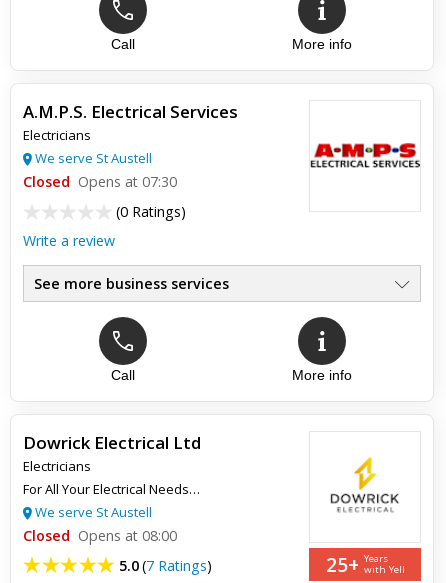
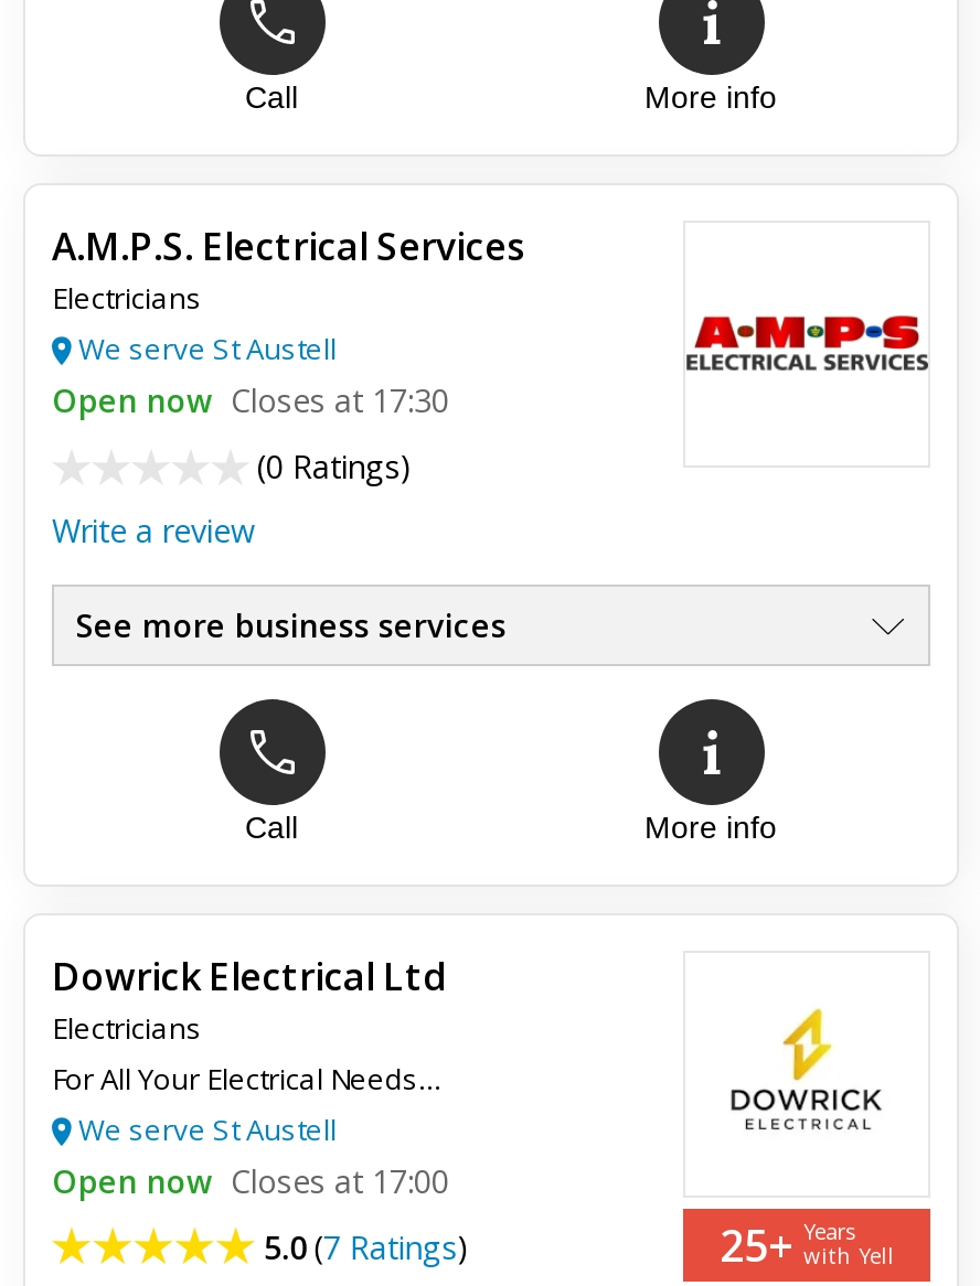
[23,172,177,191] Closed Opens at 07:30 -> [52,379,449,421] Open now Closes at 17:30
[23,526,177,545] Closed Opens at 08:00 -> [52,1160,449,1202] Open now Closes at 17:00

